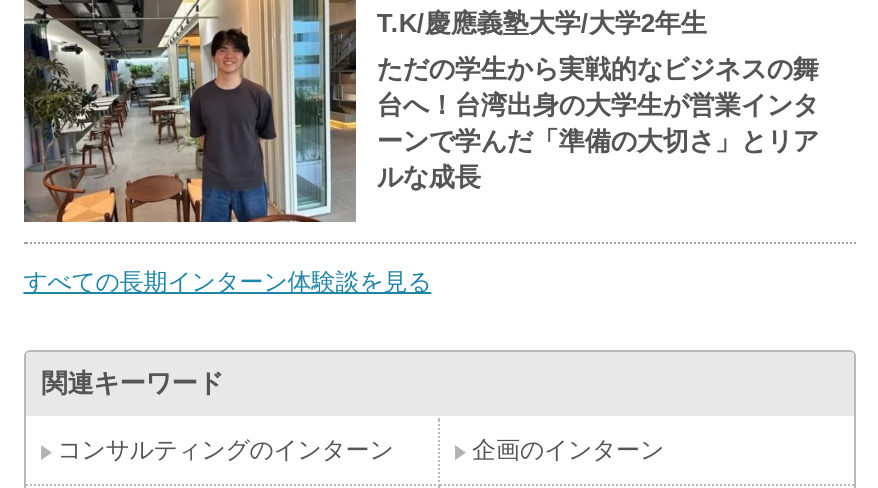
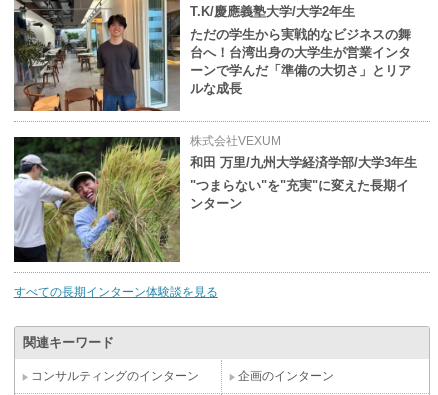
none -> [13,134,417,263] [image] | 株式会社VEXUM | 和田 万里/九州大学経済学部/大学3年生 | "つまらない"を"充実"に変えた長期イ | ンターン

